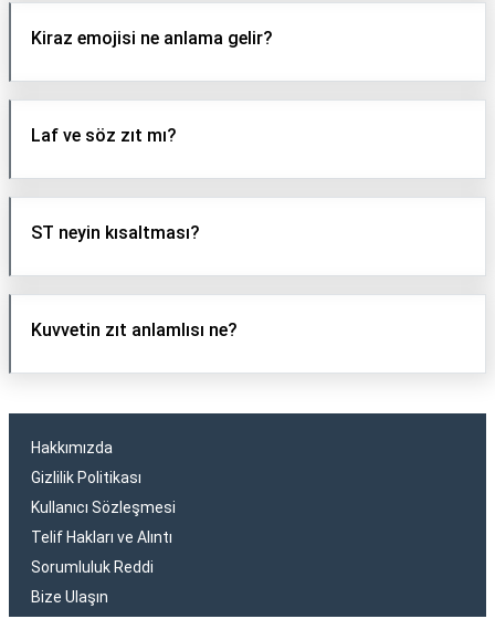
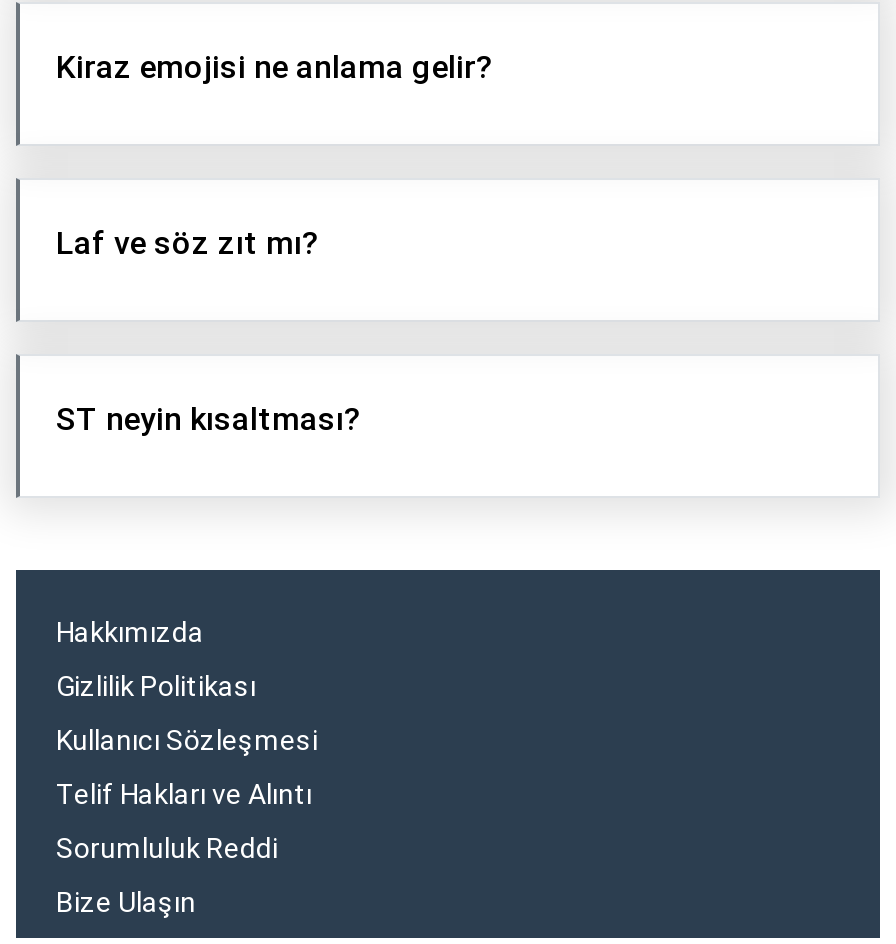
[31,320,238,341] Kuvvetin zıt anlamlısı ne? -> none

